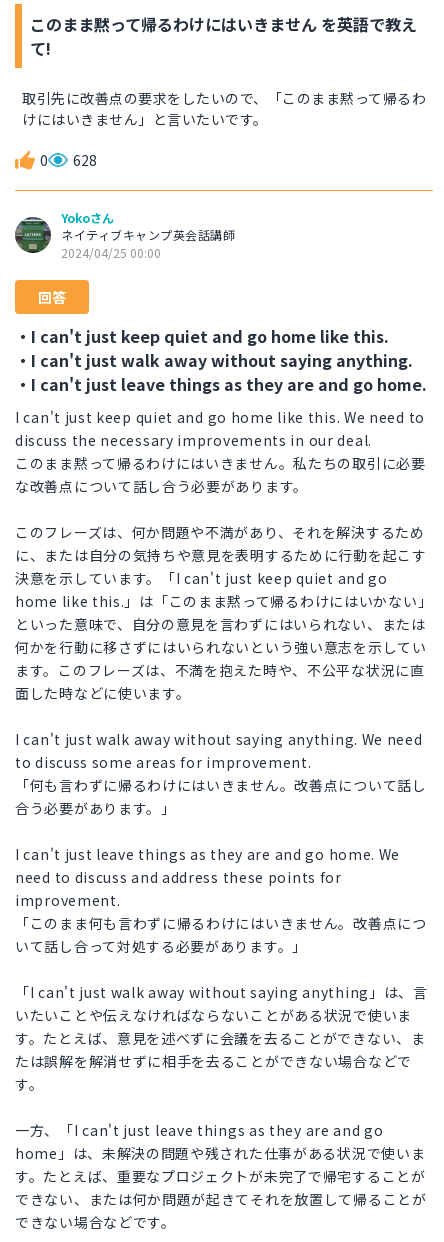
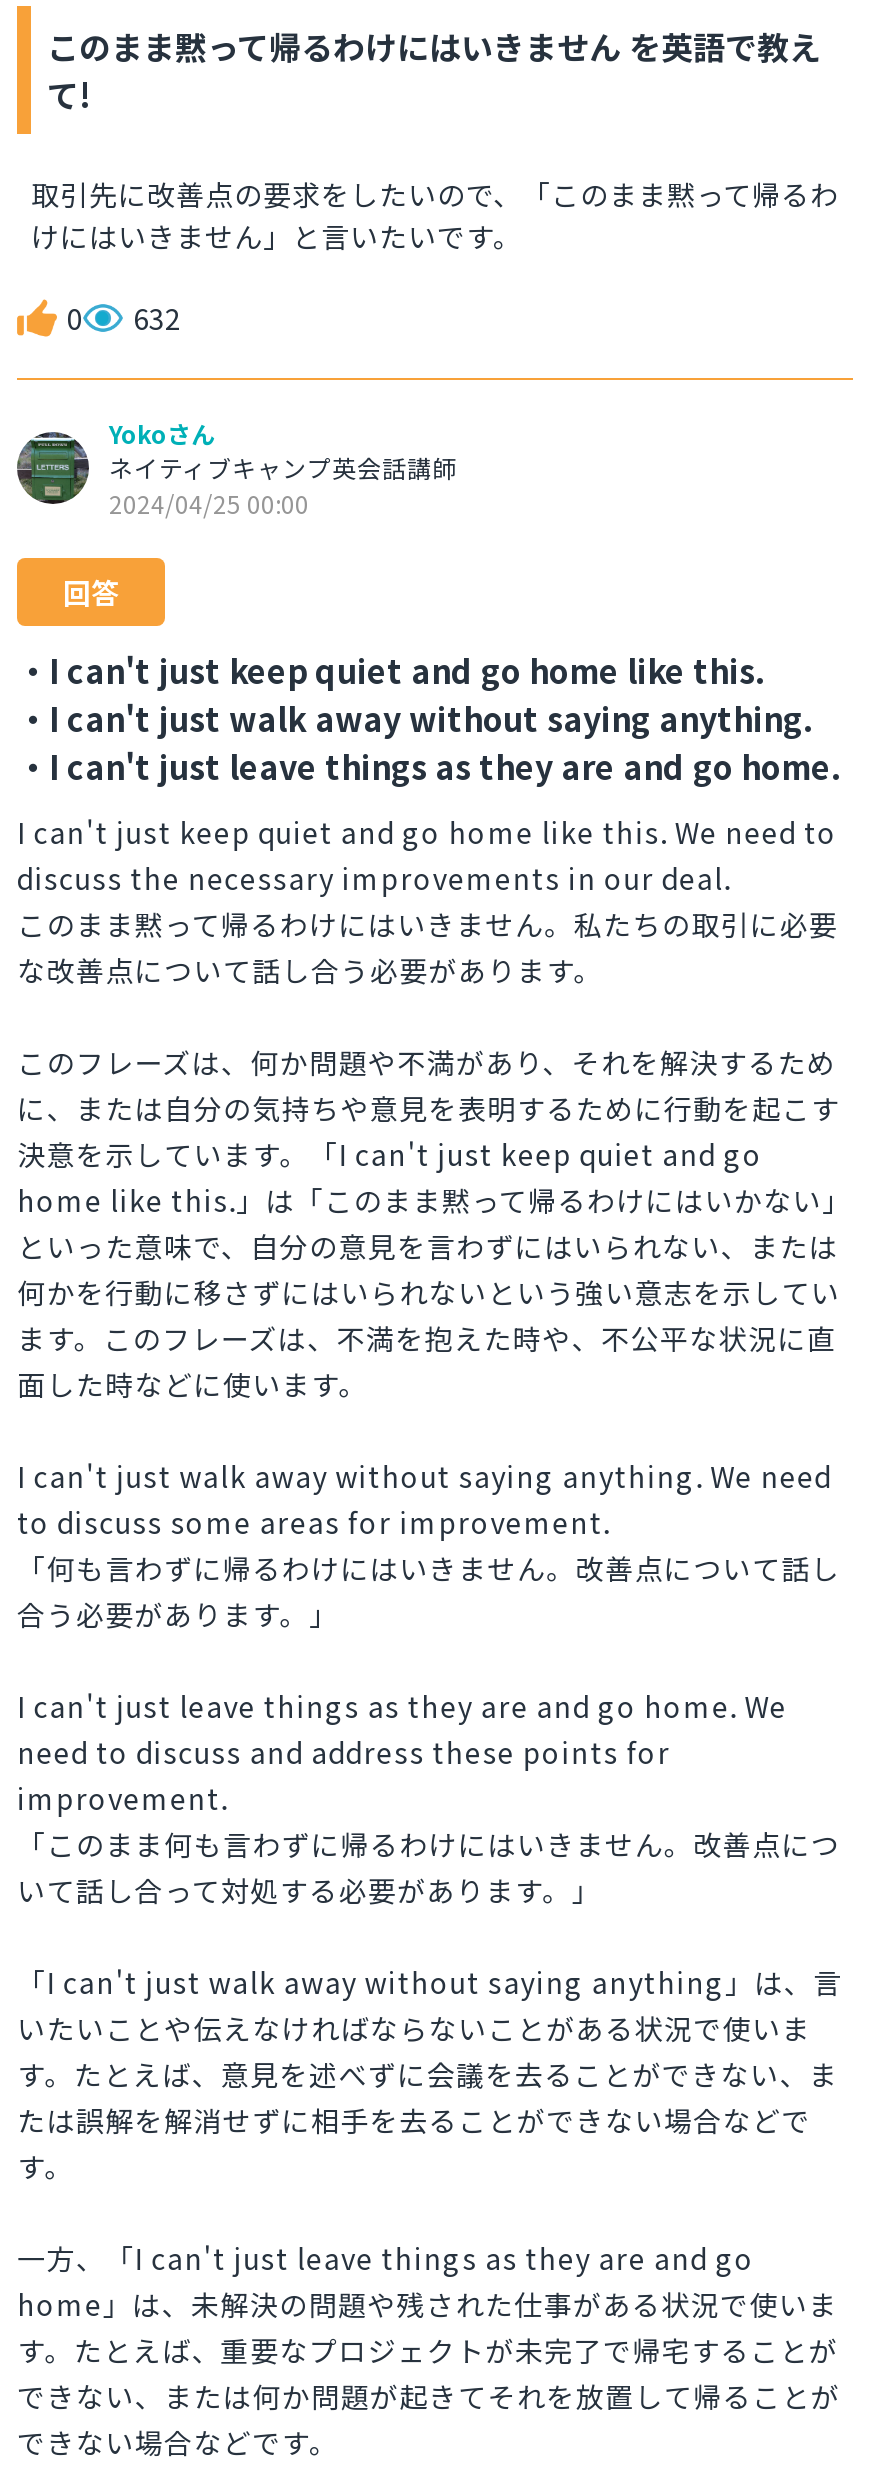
[40,150,97,170] 0 628 -> [67,299,181,339] 0 632

